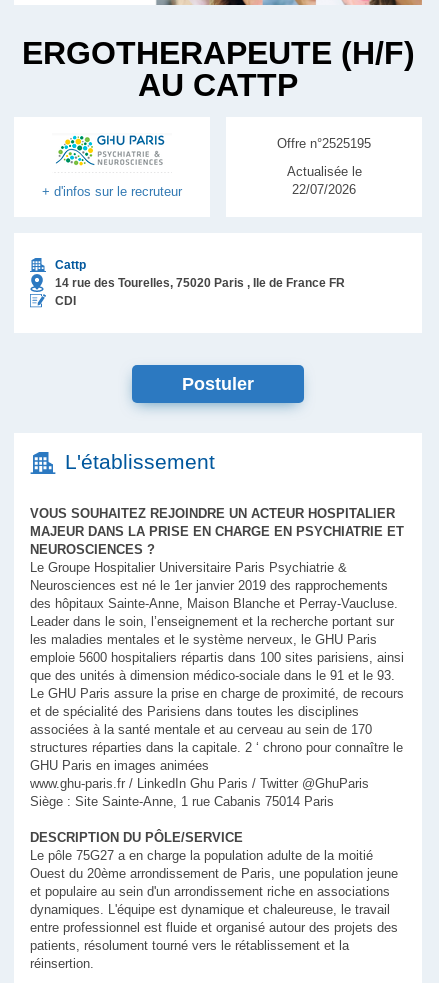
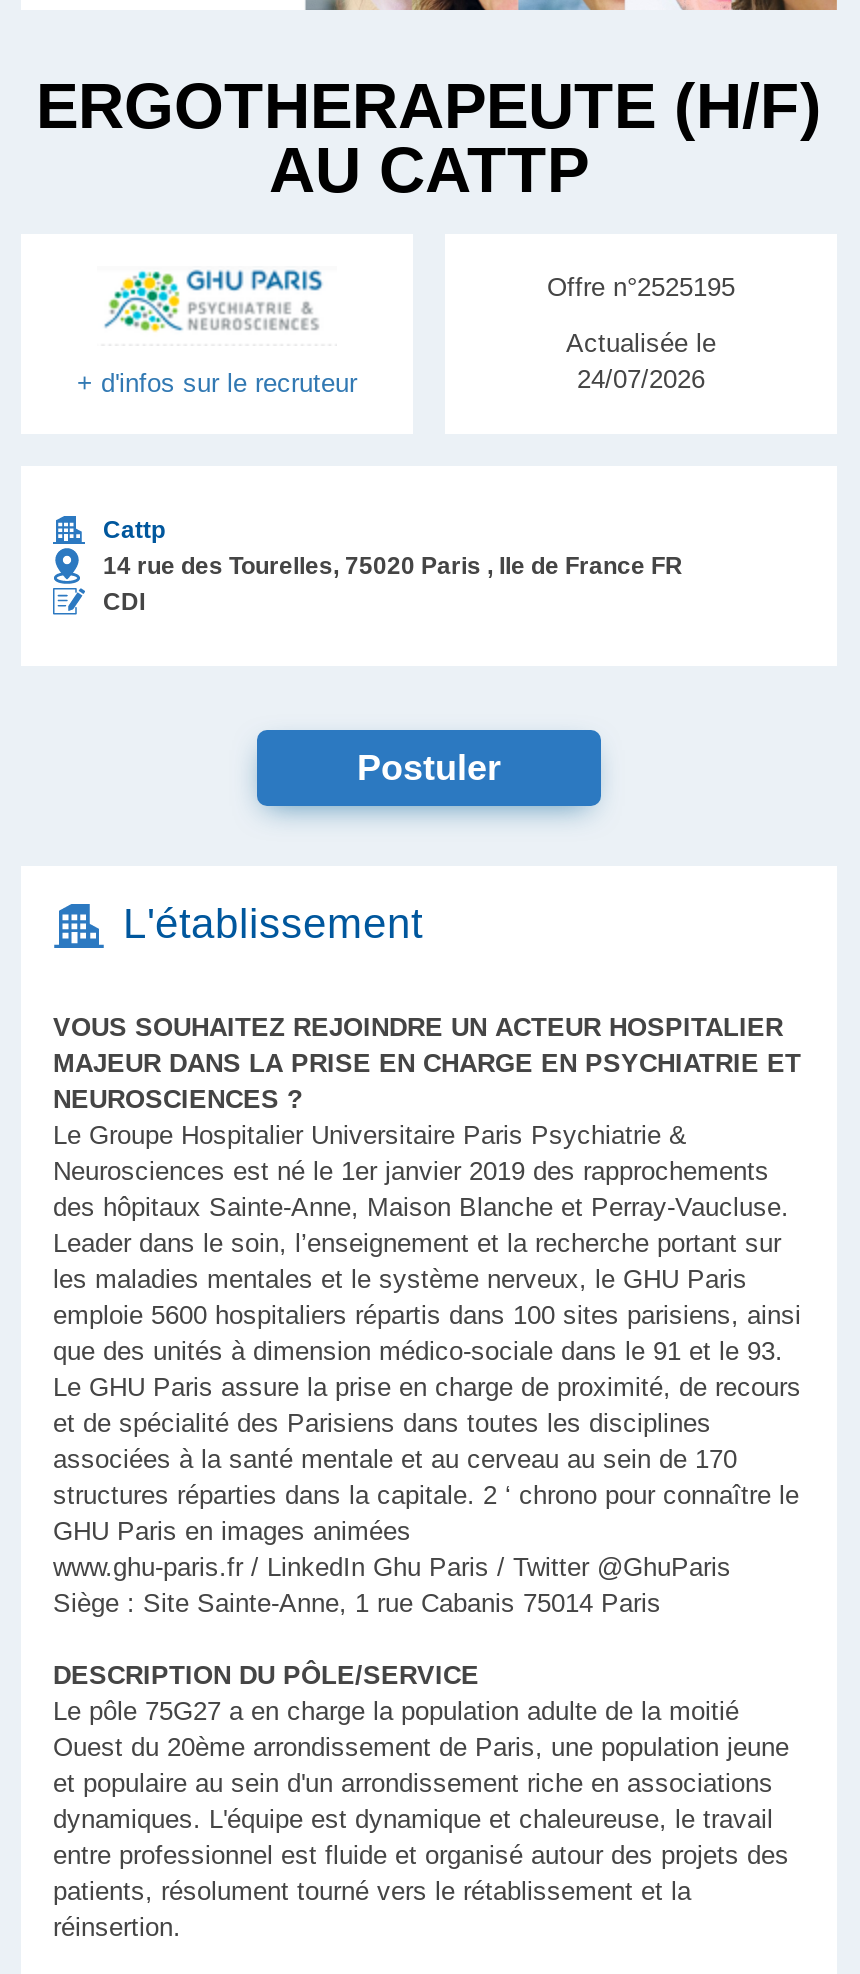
[292,182,356,197] 22/07/2026 -> [577,364,705,394] 24/07/2026

